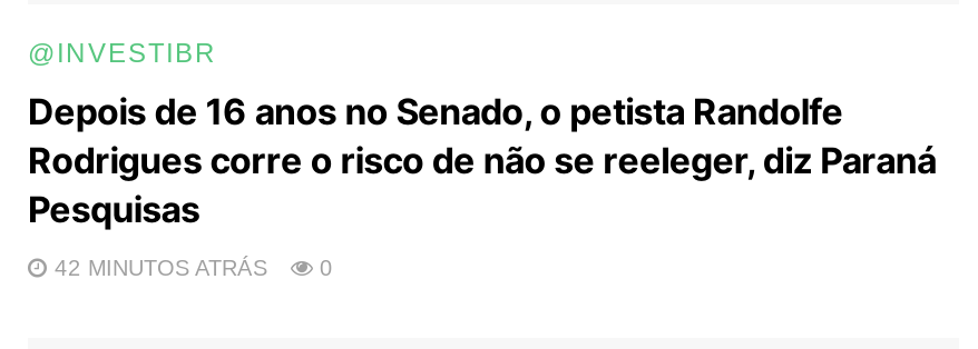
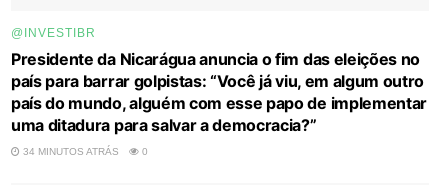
[28,89,936,231] Depois de 16 anos no Senado, o petista Randolfe | Rodrigues corre o risco de não se reeleger, diz Paraná | Pesquisas -> [11,49,427,135] Presidente da Nicarágua anuncia o fim das eleições no | país para barrar golpistas: “Você já viu, em algum outro | país do mundo, alguém com esse papo de implementar | uma ditadura para salvar a democracia?”
[48,255,268,280] 42 MINUTOS ATRÁS -> [20,146,119,157] 34 MINUTOS ATRÁS

